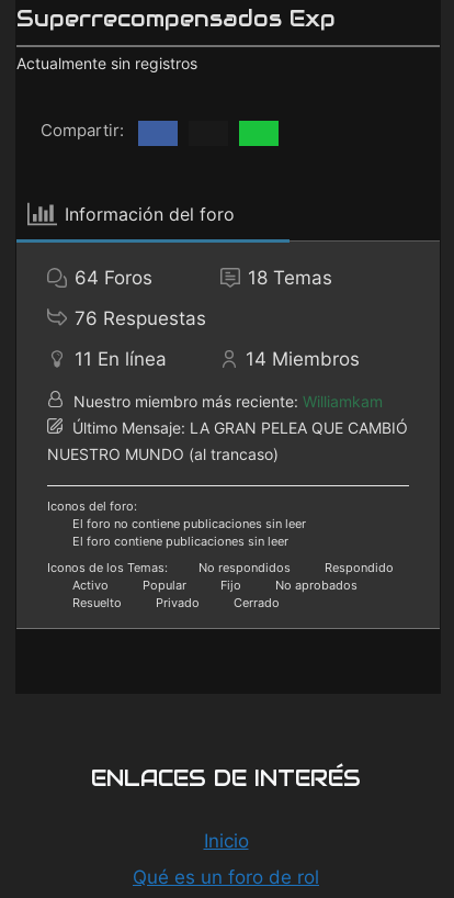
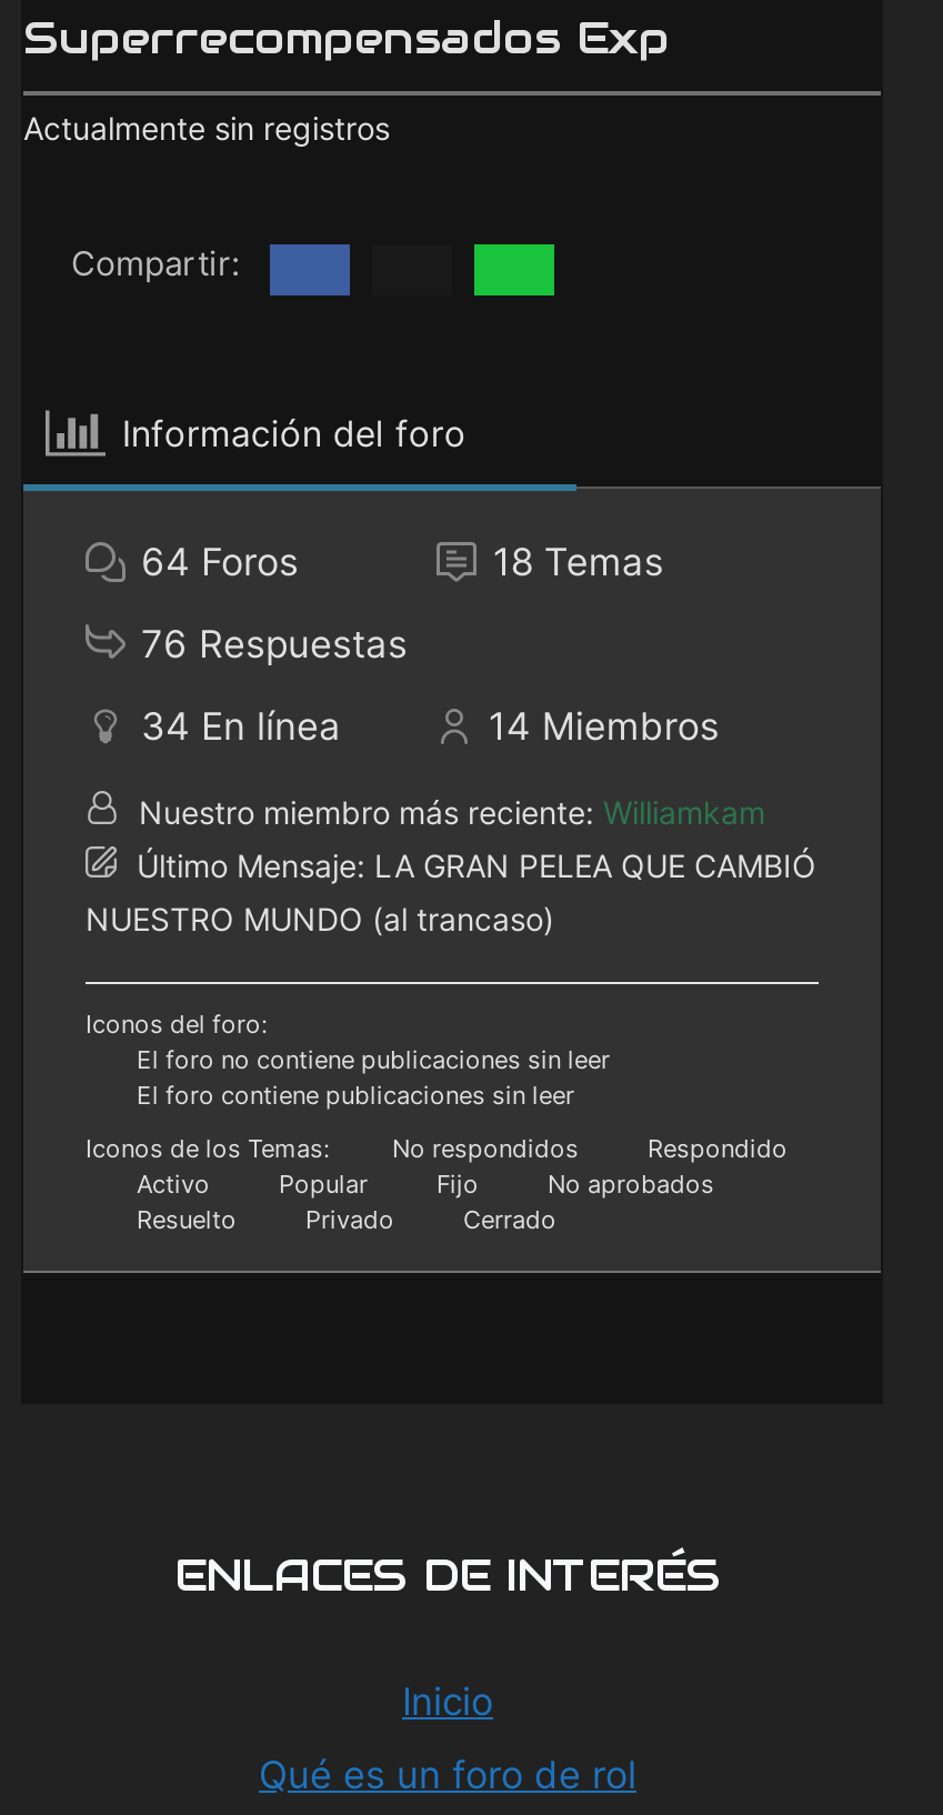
[75,348,167,370] 11 En línea -> [141,704,341,748] 34 En línea

